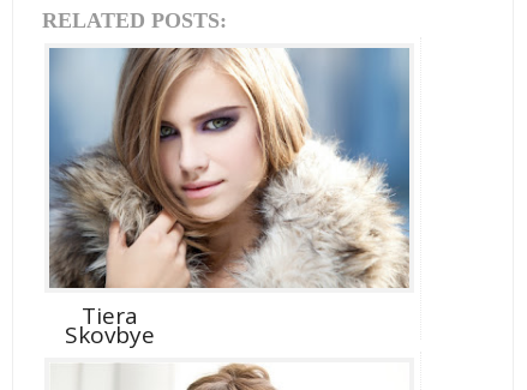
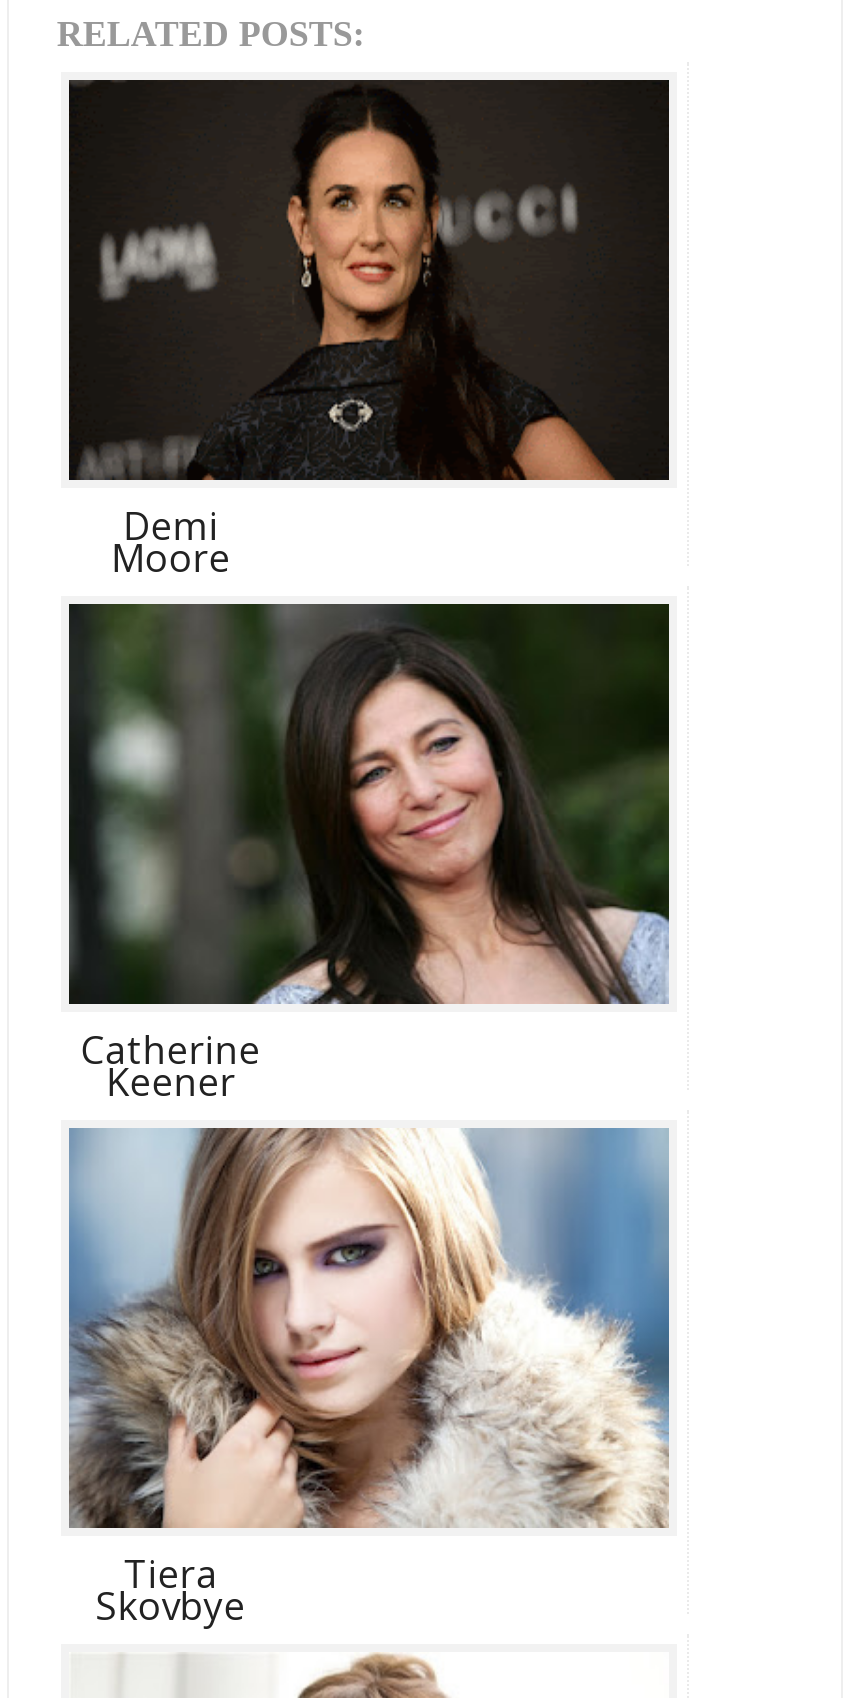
none -> [67,78,671,584] [image] | Demi | Moore
none -> [67,602,671,1108] [image] | Catherine | Keener

